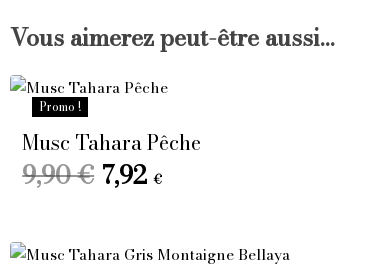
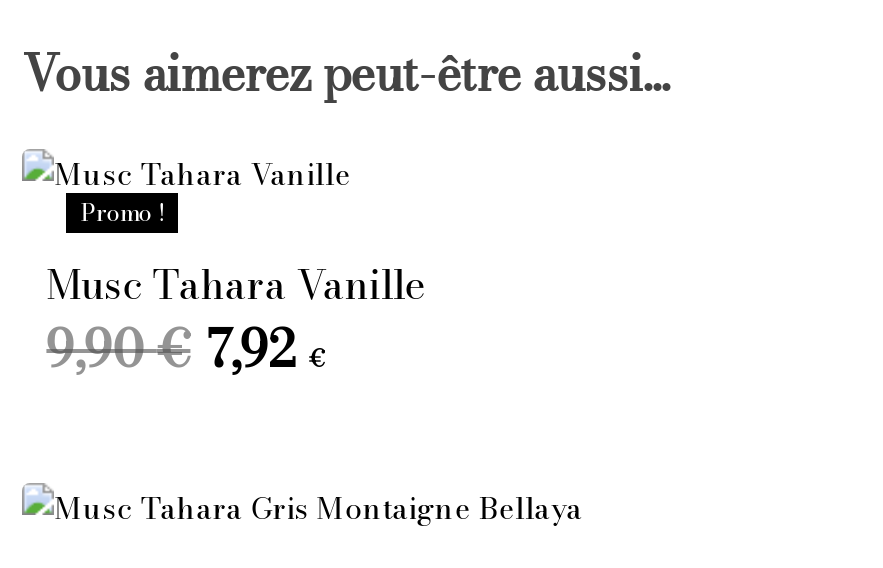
[22,127,201,158] Musc Tahara Pêche -> [46,253,424,315] Musc Tahara Vanille

